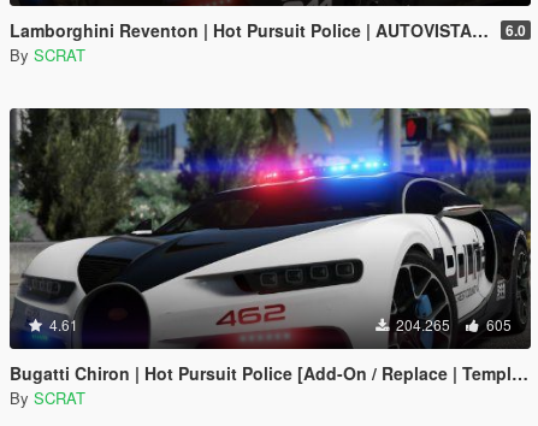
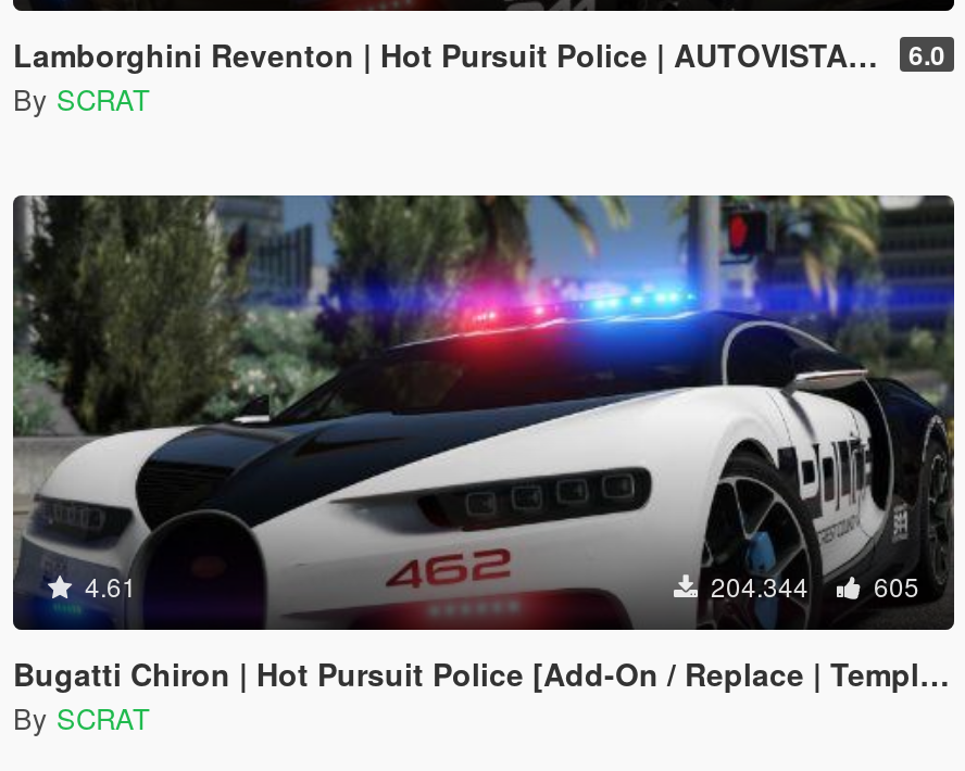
[392,314,512,335] 204.265 605 -> [704,567,919,604] 204.344 605

